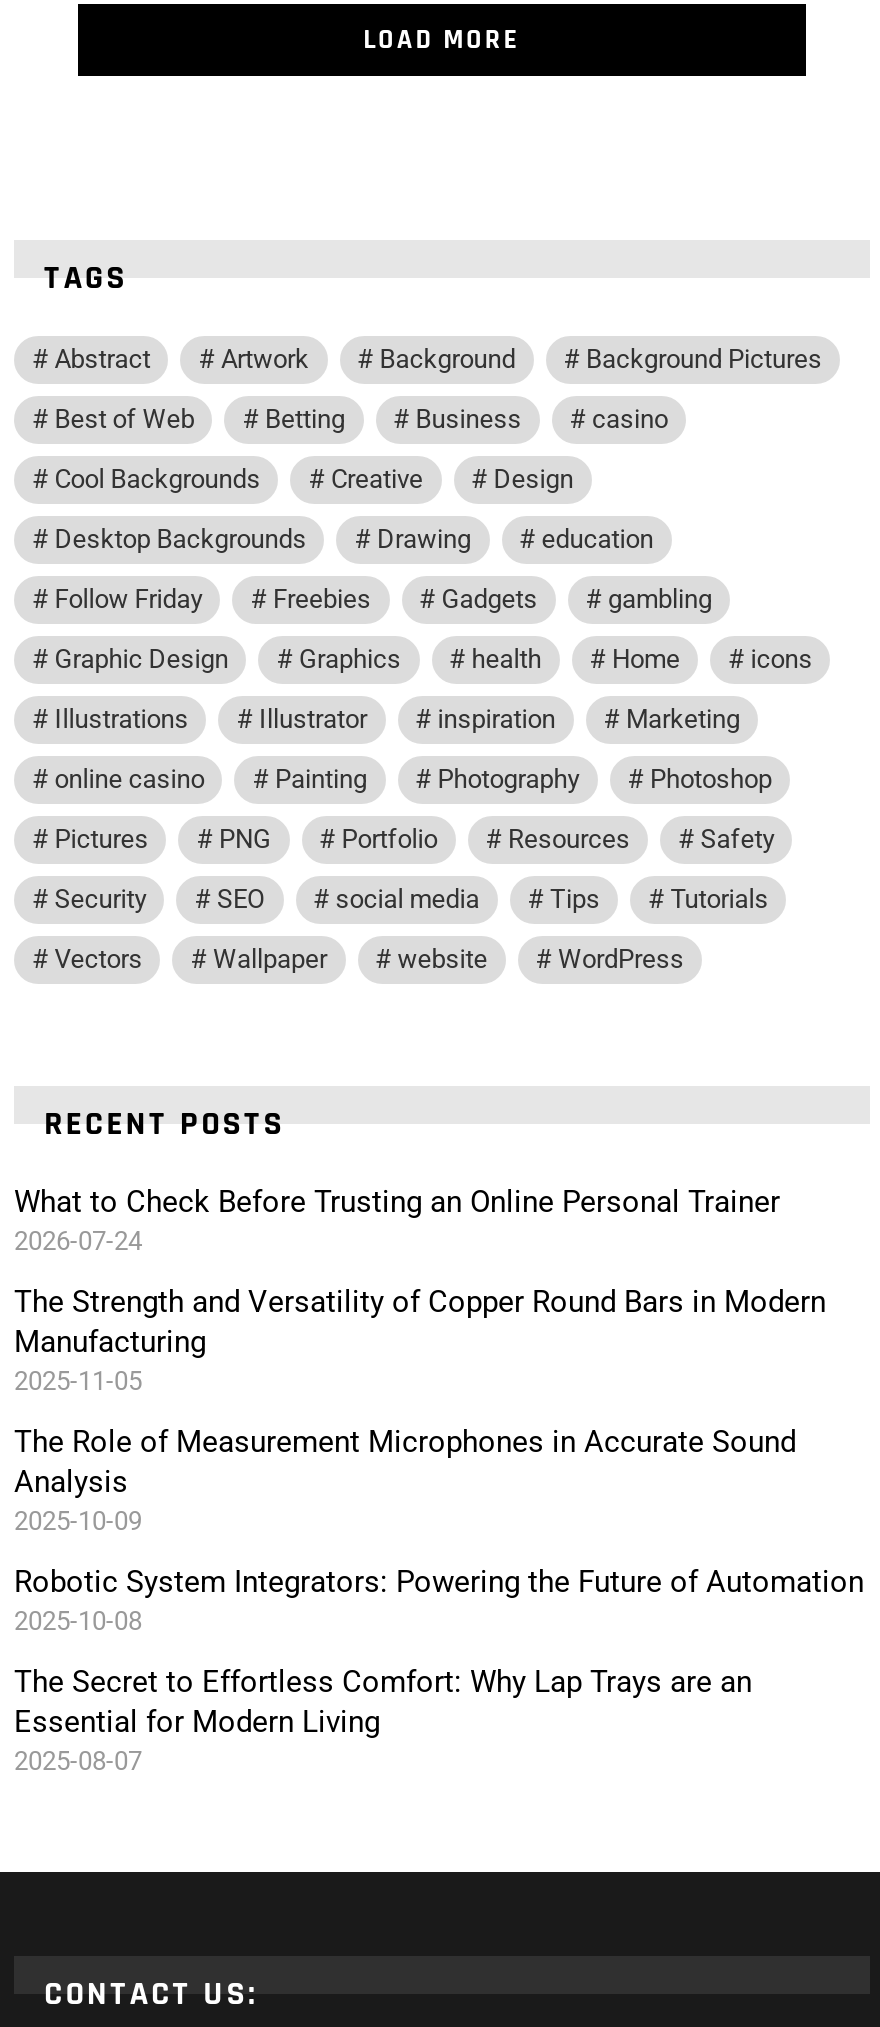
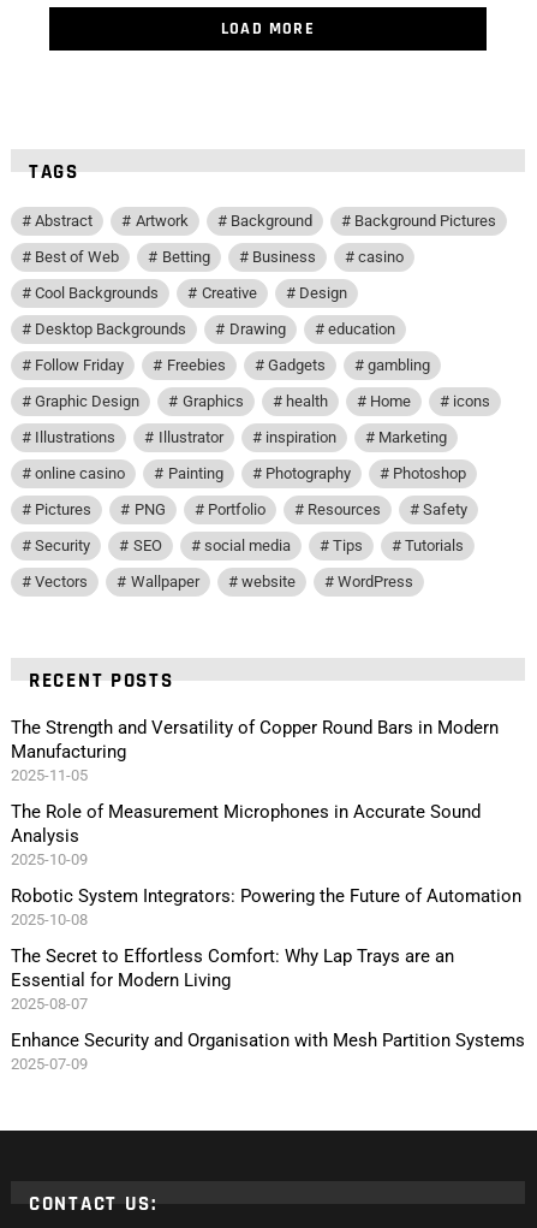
[14,1185,780,1257] What to Check Before Trusting an Online Personal Trainer | 2026-07-24 -> none
moved [14,1285,864,1777] -> [11,717,521,1013]: The Strength and Versatility of Copper Round Bars in Modern | Manufacturing | 2025-11-05 | ... | Essential for Modern Living | 2025-08-07
none -> [11,1030,525,1073] Enhance Security and Organisation with Mesh Partition Systems | 2025-07-09

